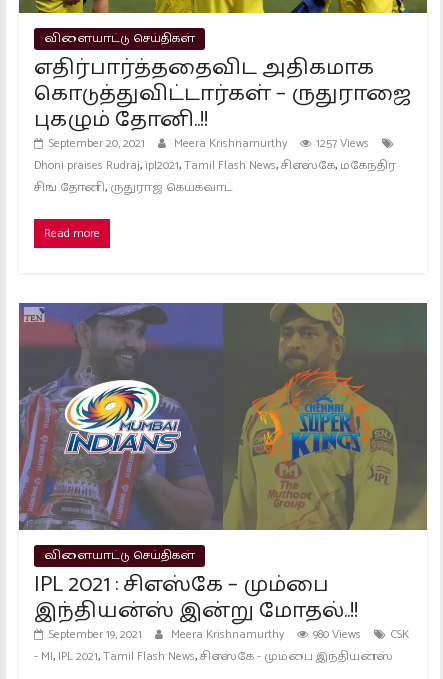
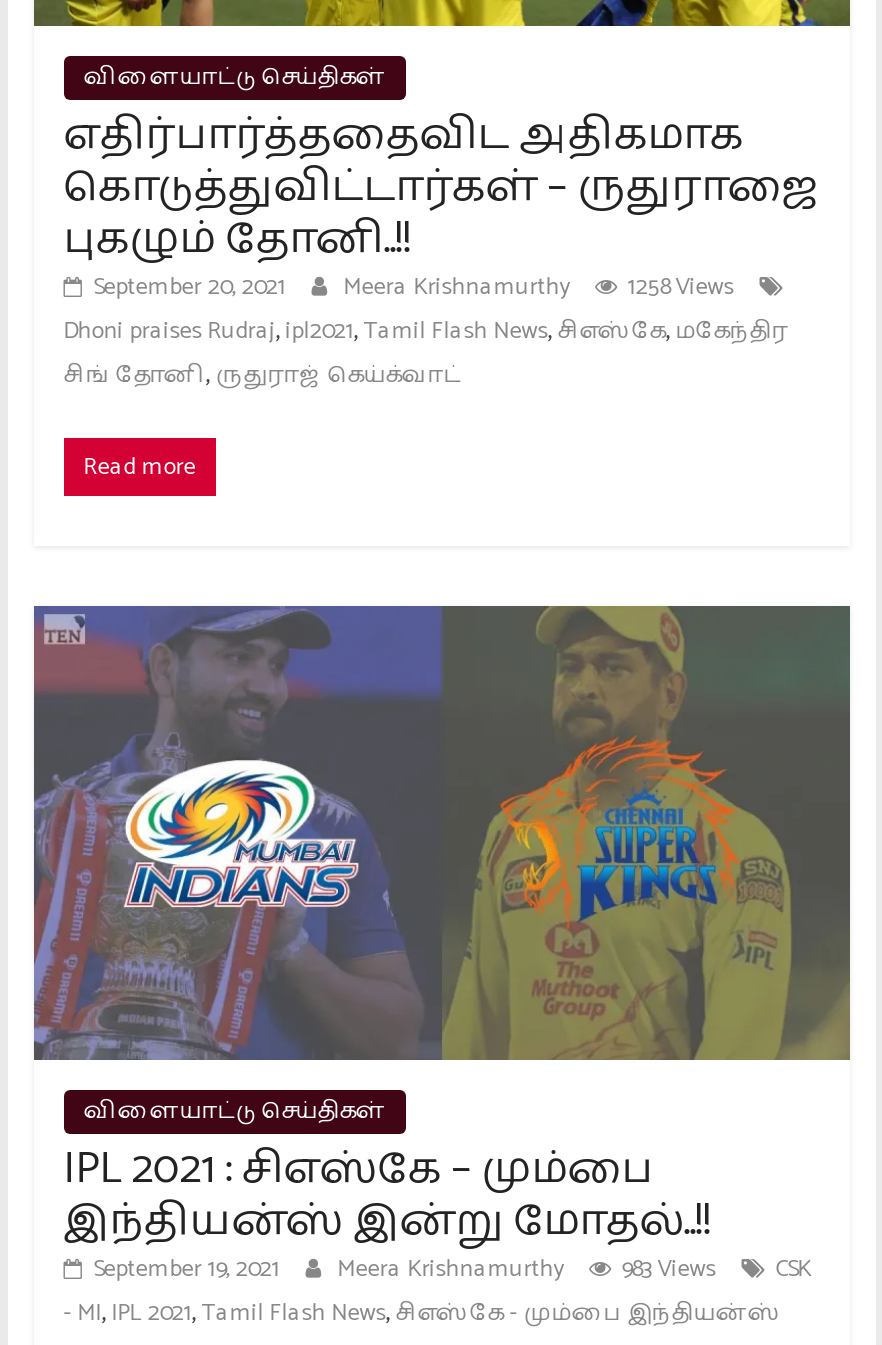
[49,133,369,152] September 20, 2021 Meera Krishnamurthy 1257 Views -> [94,267,734,305] September 20, 2021 Meera Krishnamurthy 1258 Views
[49,625,409,644] September 19, 2021 Meera Krishnamurthy 980 Views CSK -> [94,1249,812,1287] September 19, 2021 Meera Krishnamurthy 983 Views CSK

